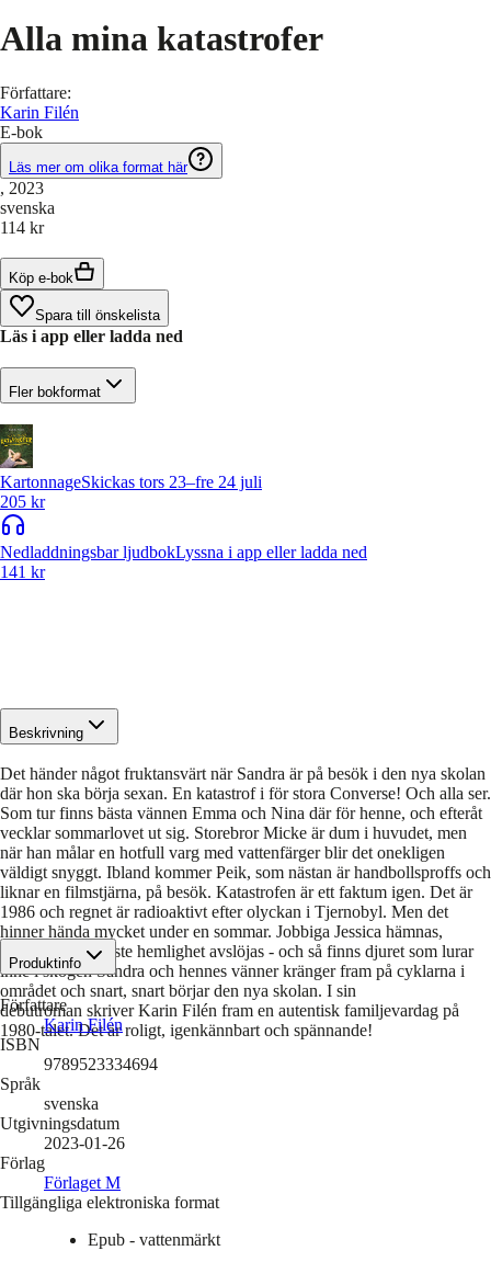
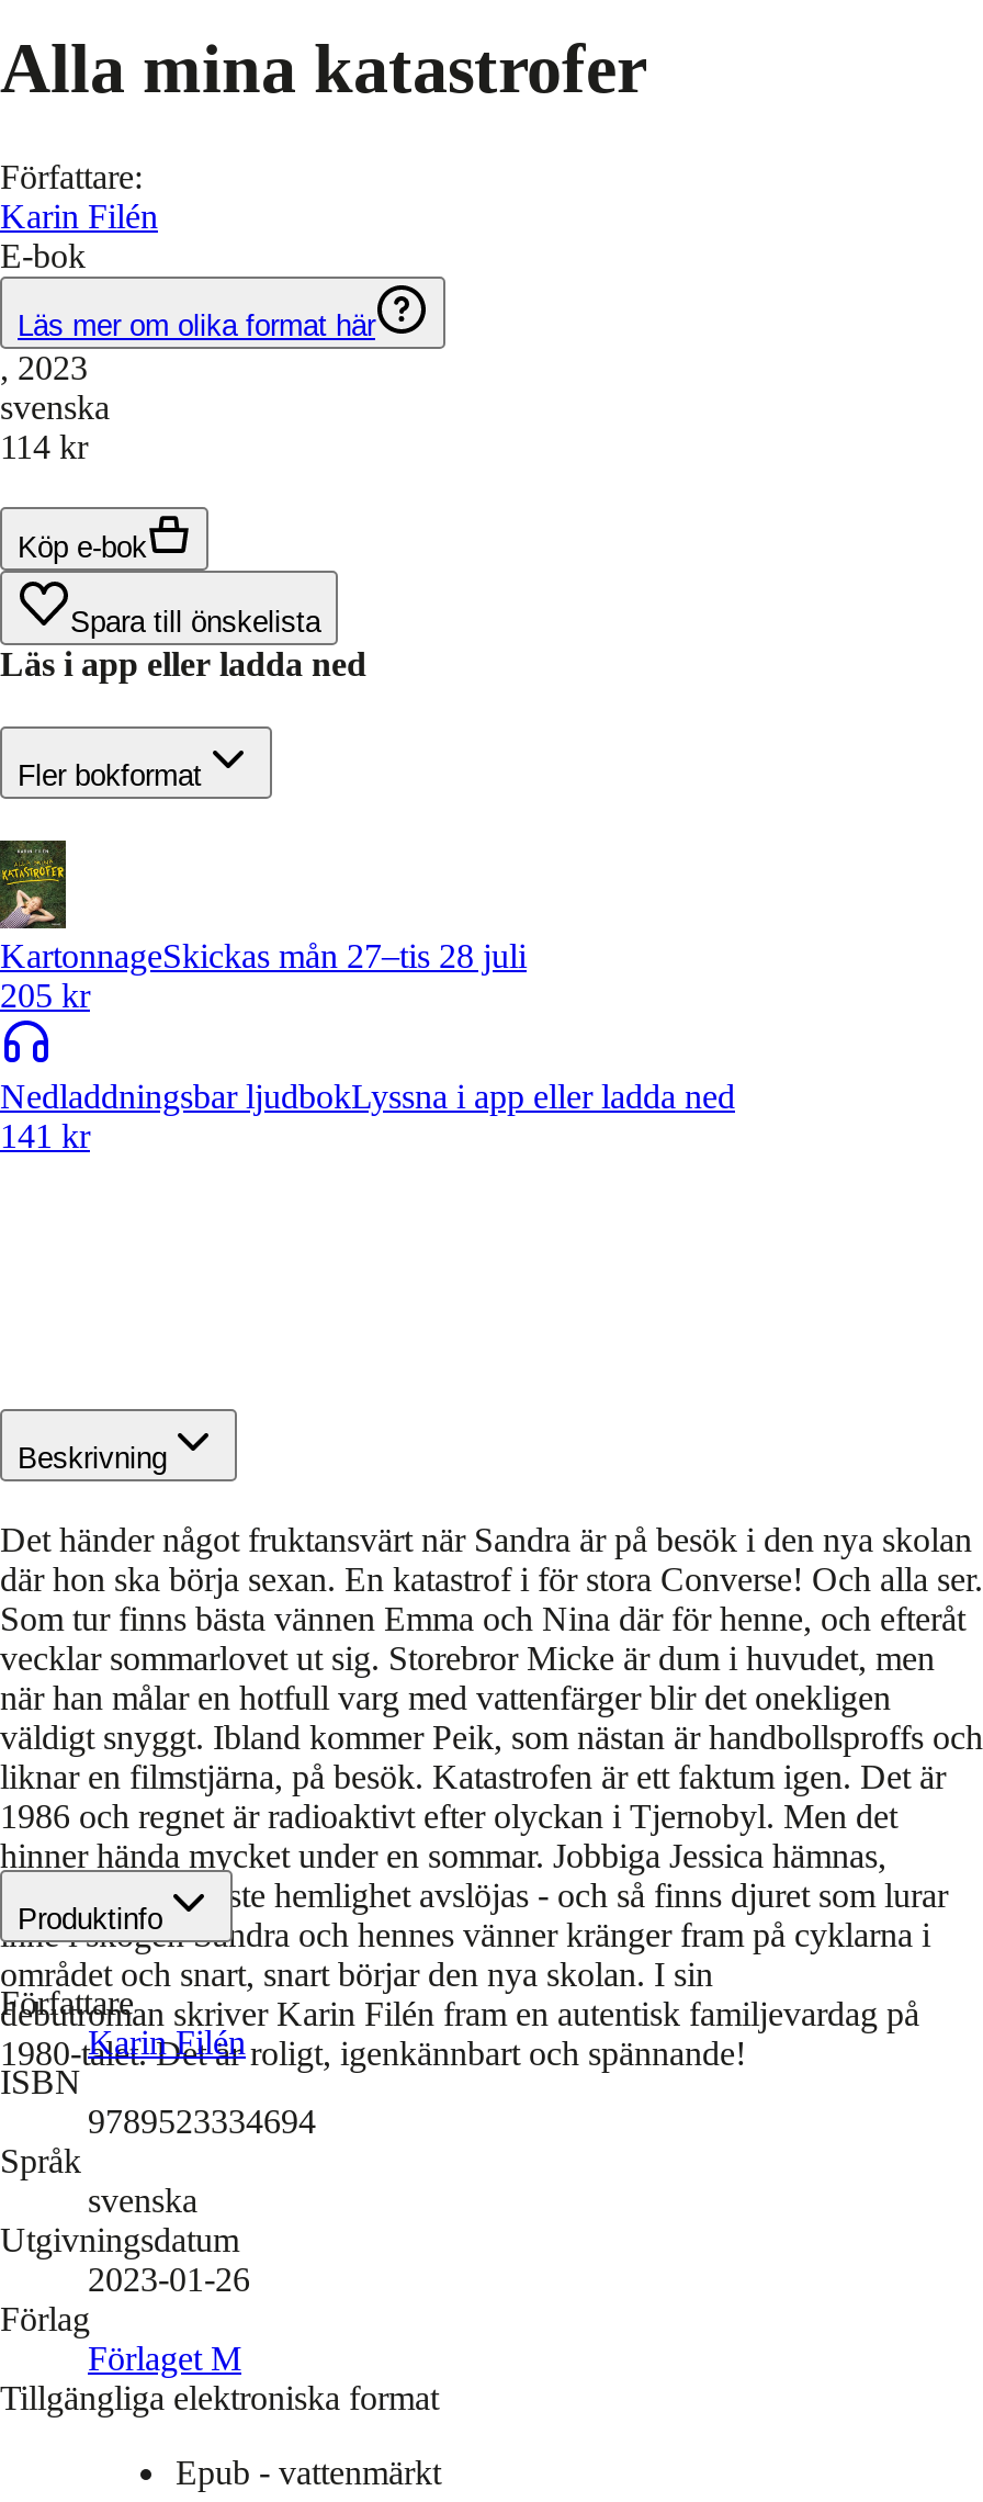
[0,472,262,491] KartonnageSkickas tors 23–fre 24 juli -> [0,937,527,974] KartonnageSkickas mån 27–tis 28 juli

